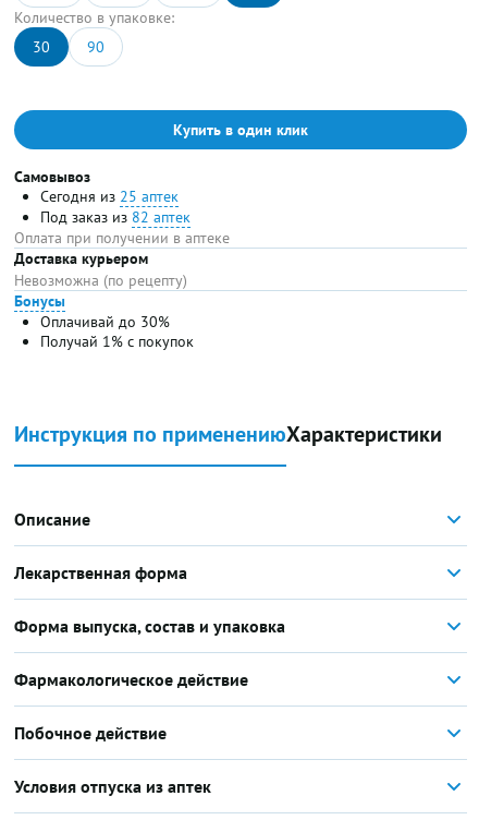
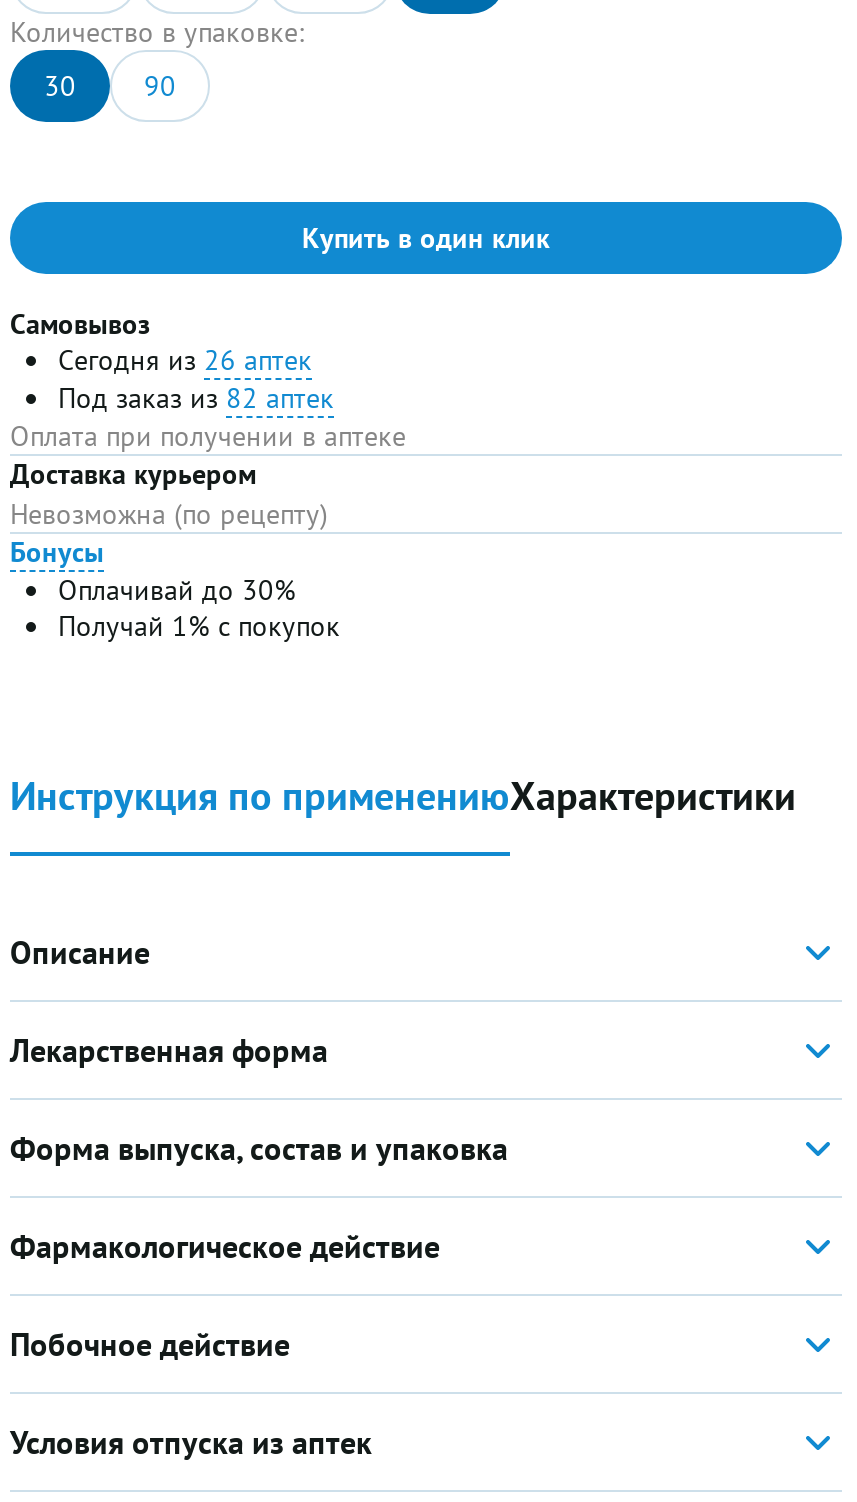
[40,186,179,206] Сегодня из 25 аптек -> [58,342,312,378] Сегодня из 26 аптек

